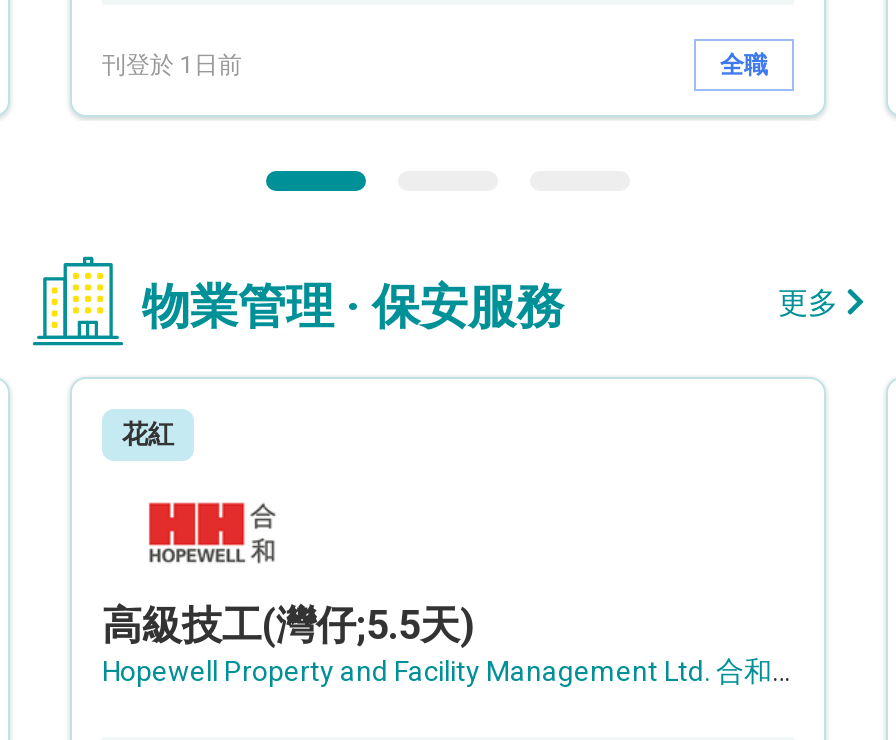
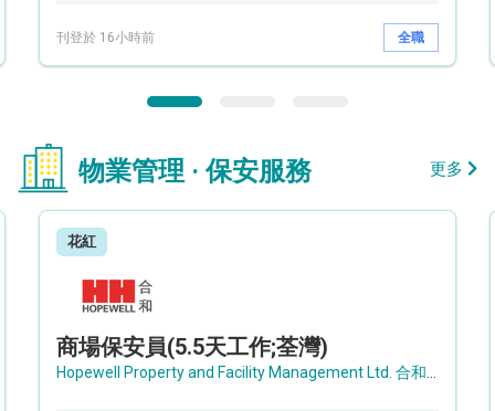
[102,50,242,78] 刊登於 1日前 -> [56,29,155,45] 刊登於 16小時前
[102,601,474,649] 高級技工(灣仔;5.5天) -> [56,334,328,360] 商場保安員(5.5天工作;荃灣)

